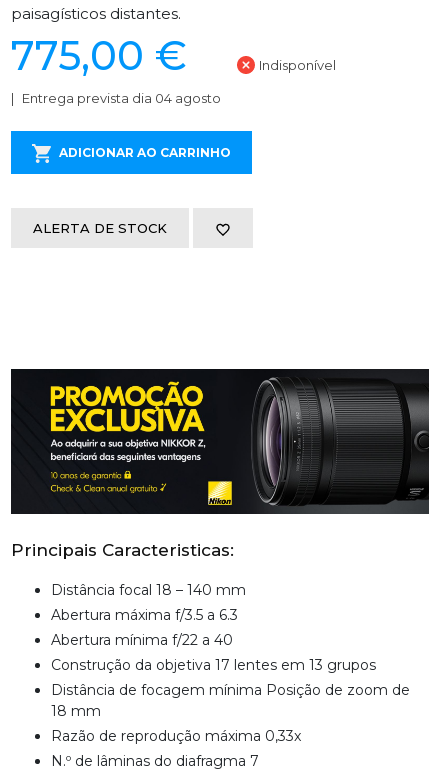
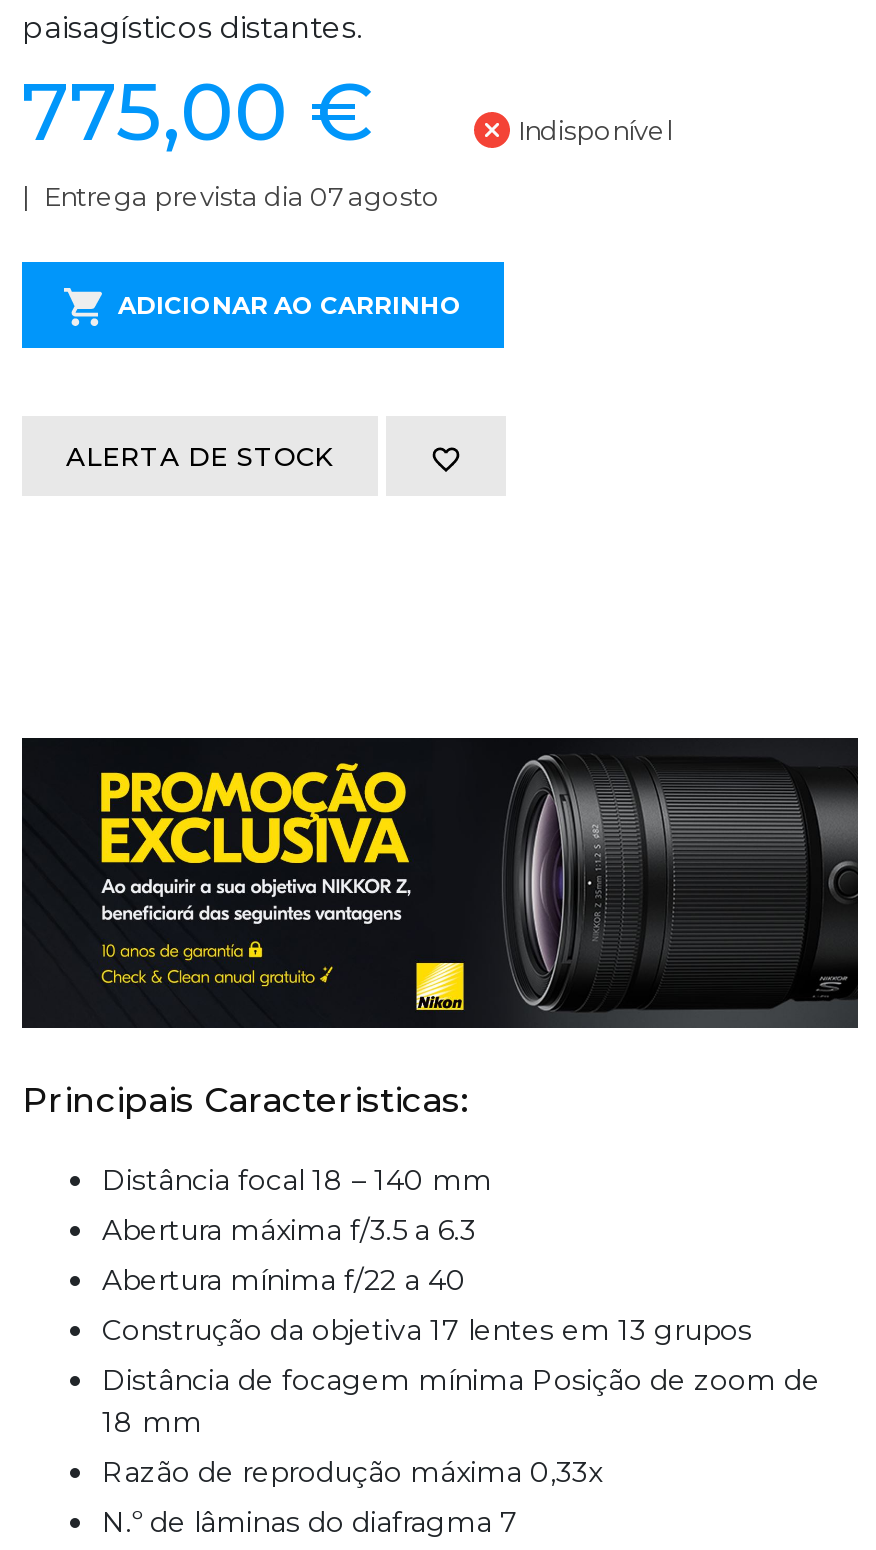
[22,90,221,106] Entrega prevista dia 04 agosto -> [44,180,440,212] Entrega prevista dia 07 agosto

